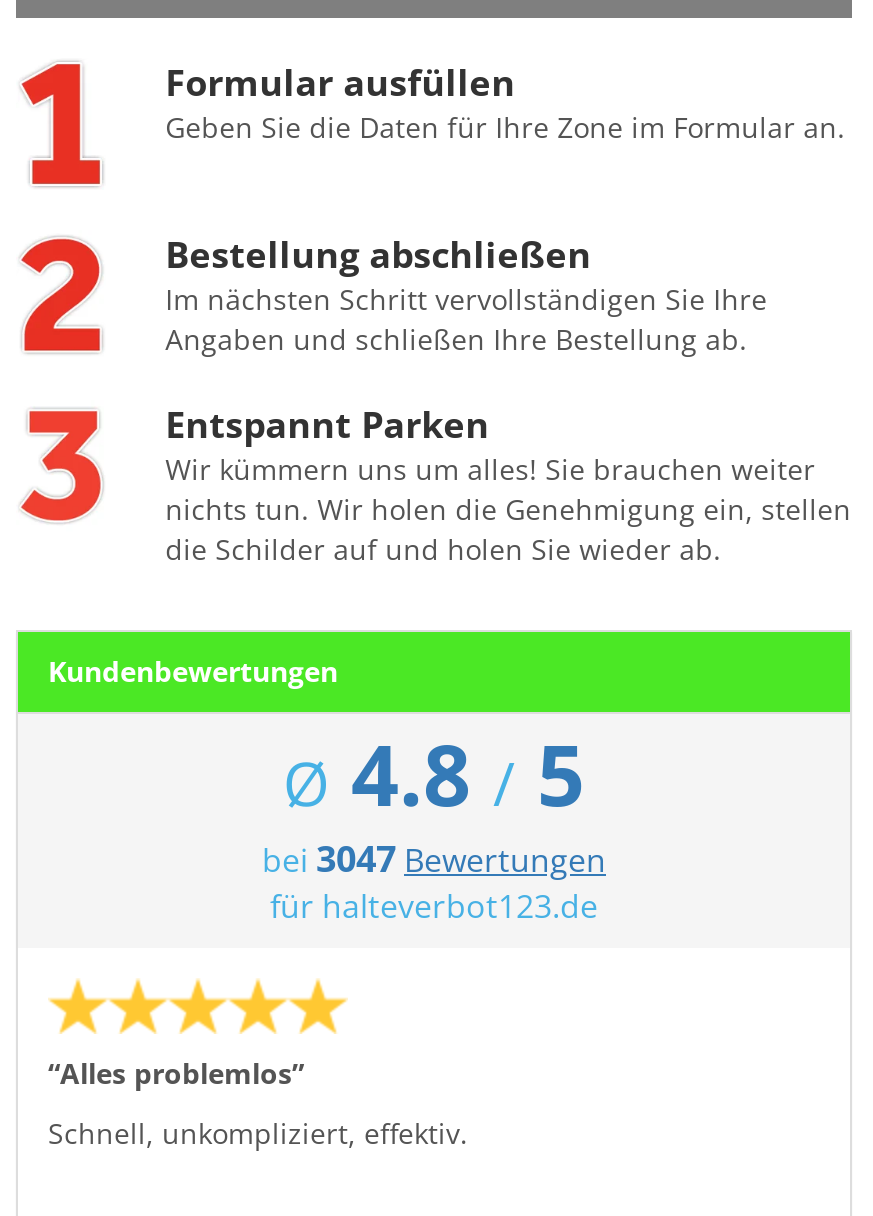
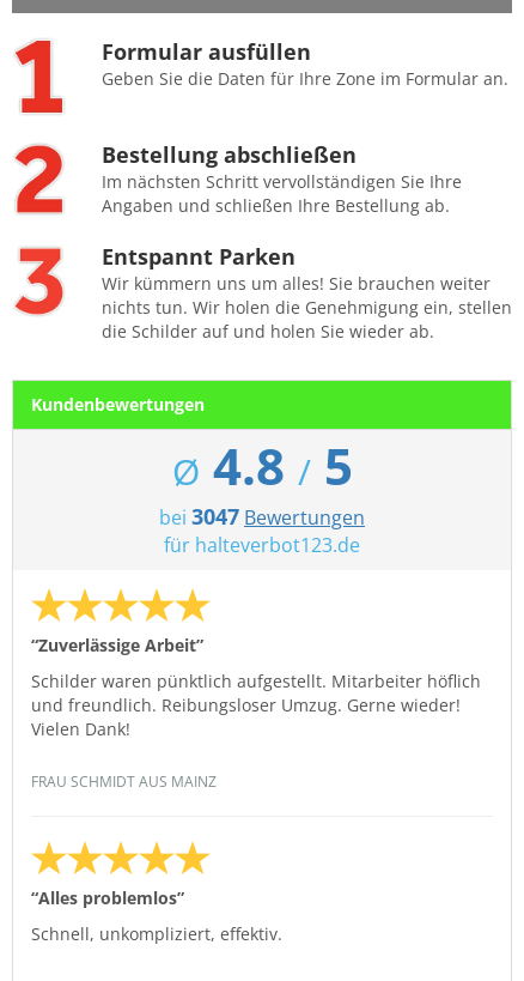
none -> [31,634,481,792] “Zuverlässige Arbeit” | Schilder waren pünktlich aufgestellt. Mitarbeiter höflich | und freundlich. Reibungsloser Umzug. Gerne wieder! | Vielen Dank! | FRAU SCHMIDT AUS MAINZ

